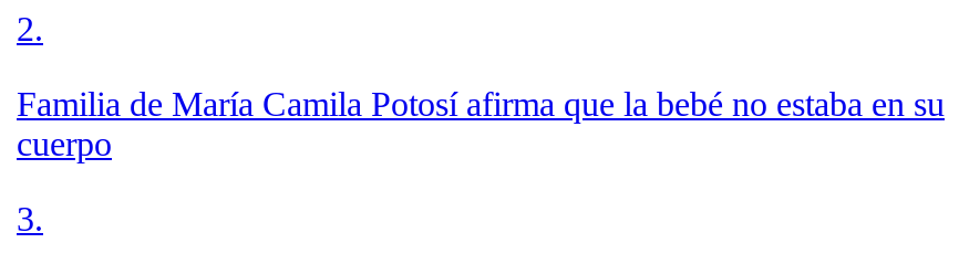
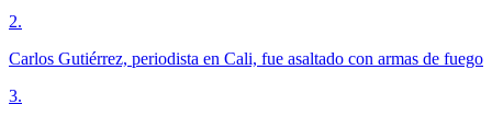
[17,85,945,163] Familia de María Camila Potosí afirma que la bebé no estaba en su | cuerpo -> [9,49,483,68] Carlos Gutiérrez, periodista en Cali, fue asaltado con armas de fuego

